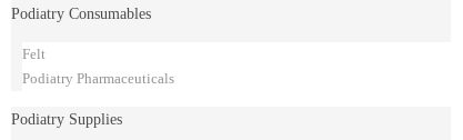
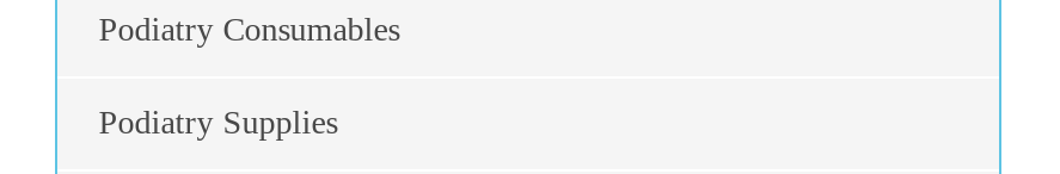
[22,46,175,87] Felt | Podiatry Pharmaceuticals -> none

